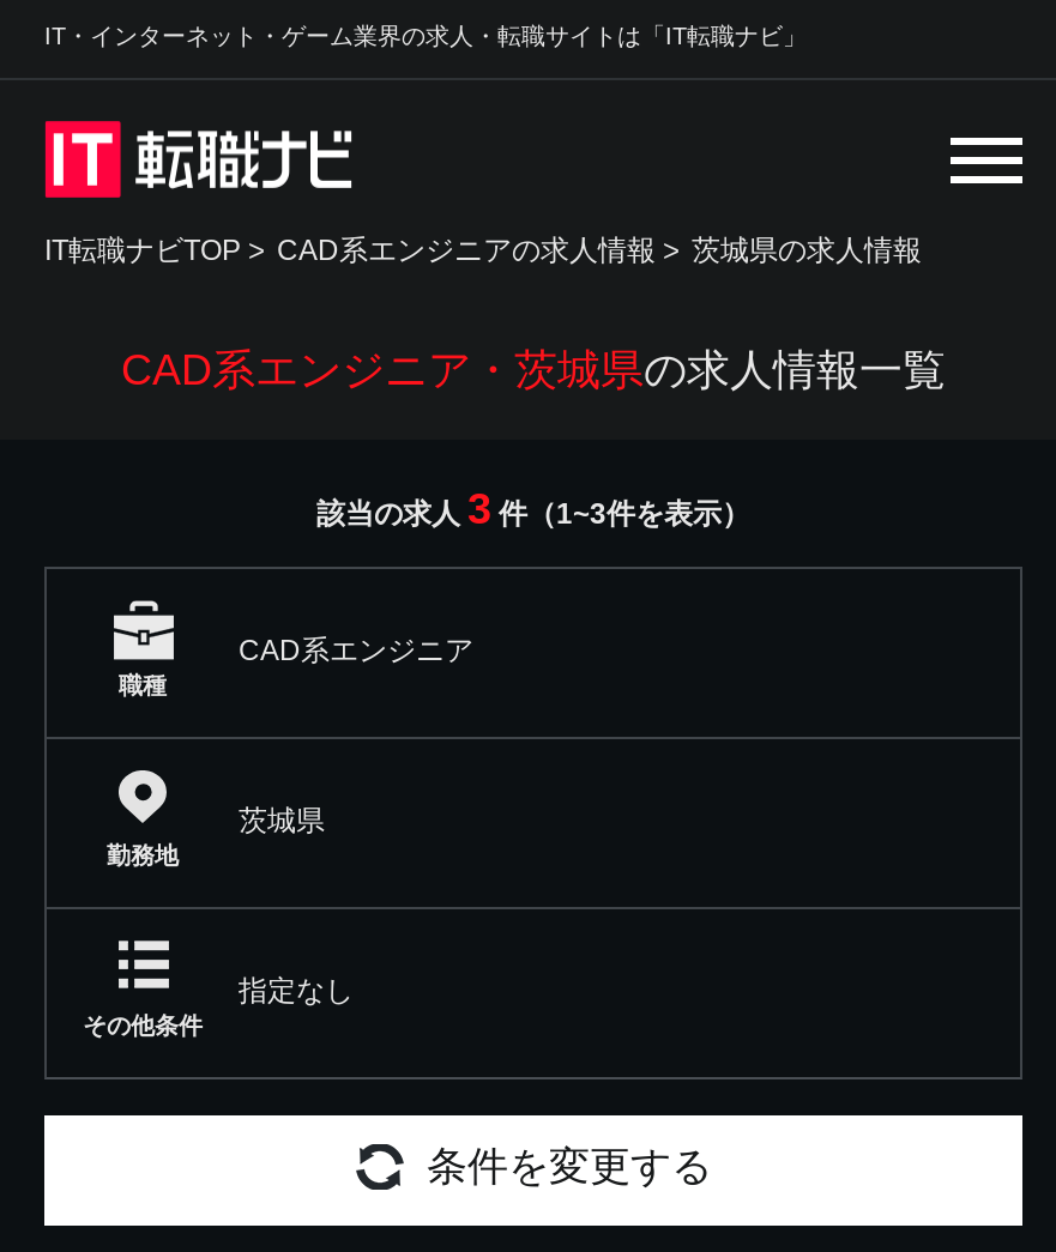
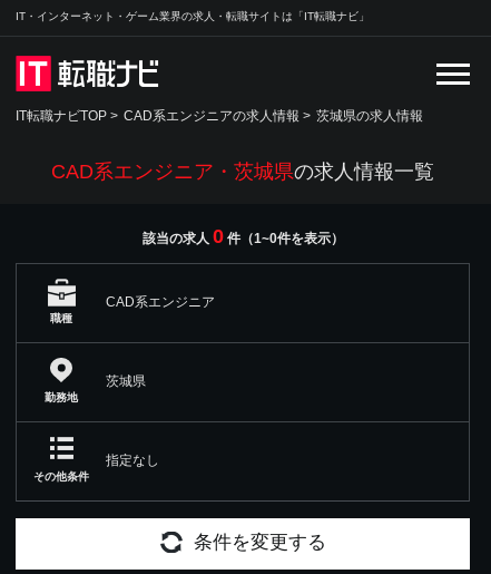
[316,485,750,533] 該当の求人3件（1~3件を表示） -> [142,225,343,247] 該当の求人0件（1~0件を表示）

